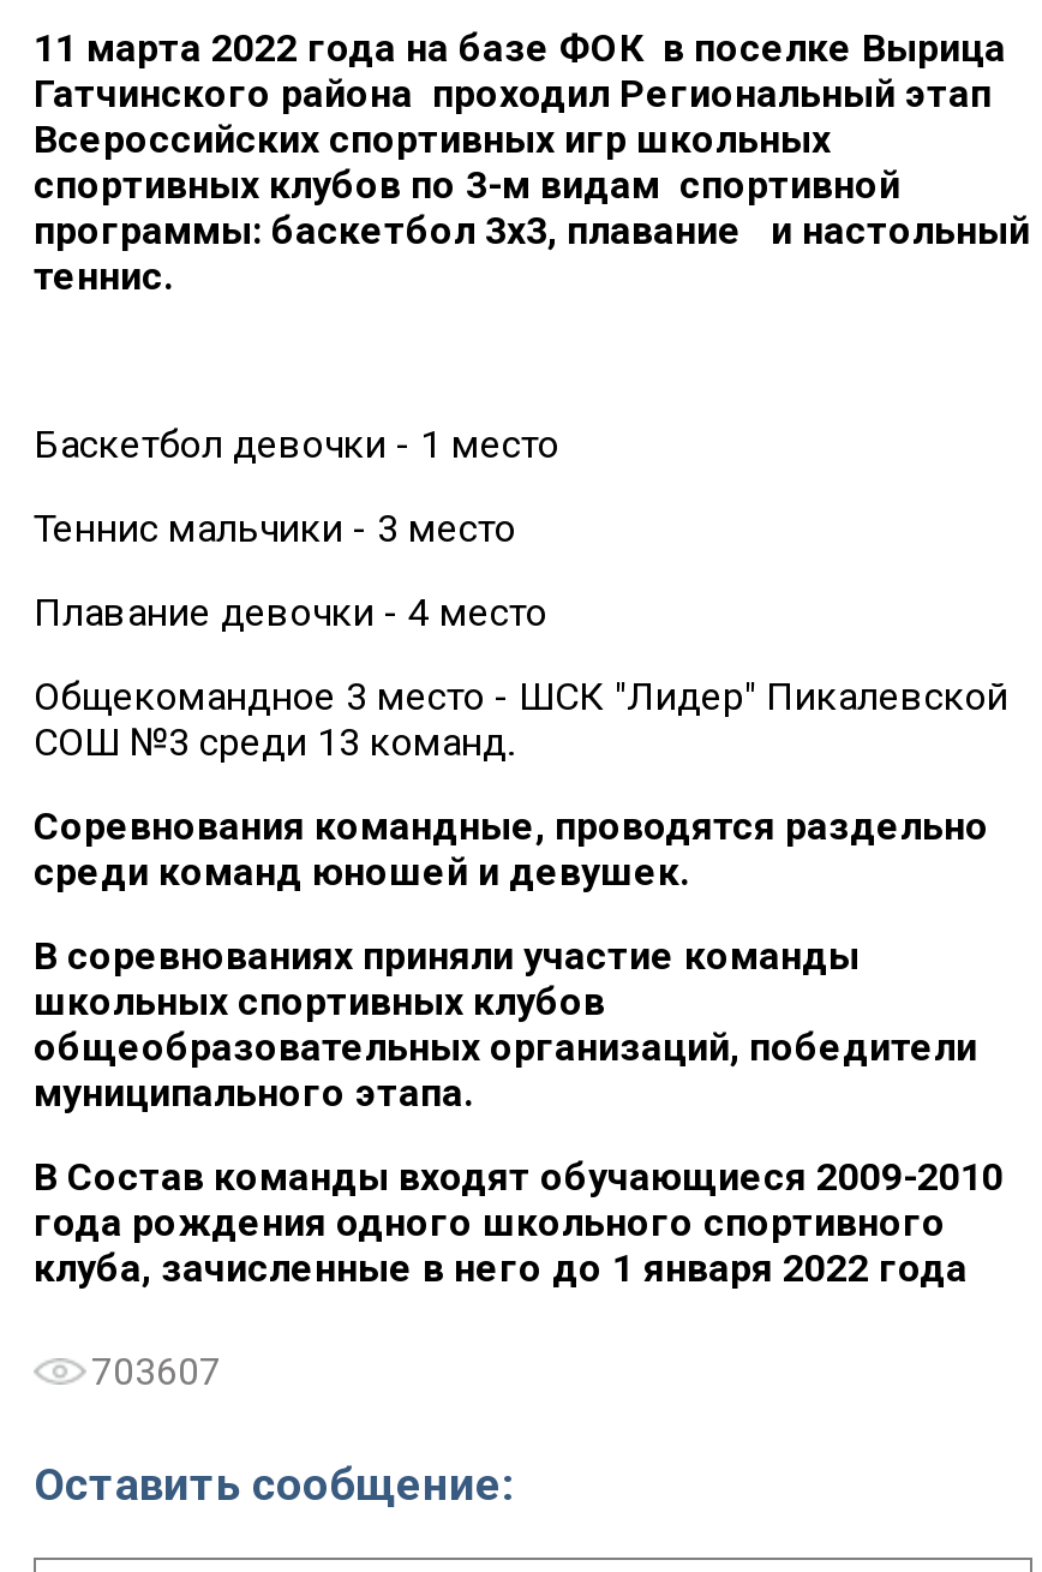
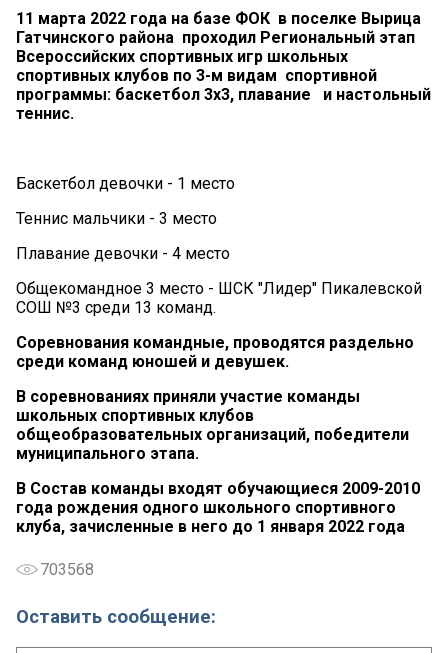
[91,1349,221,1395] 703607 -> [40,560,94,579] 703568

